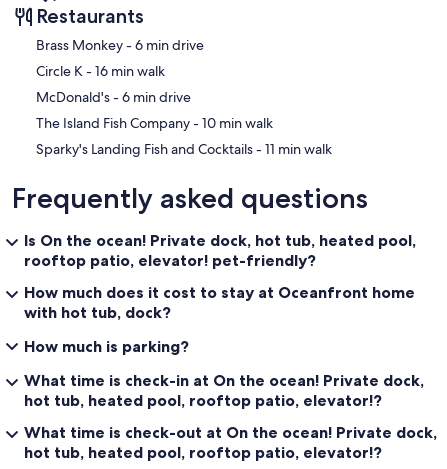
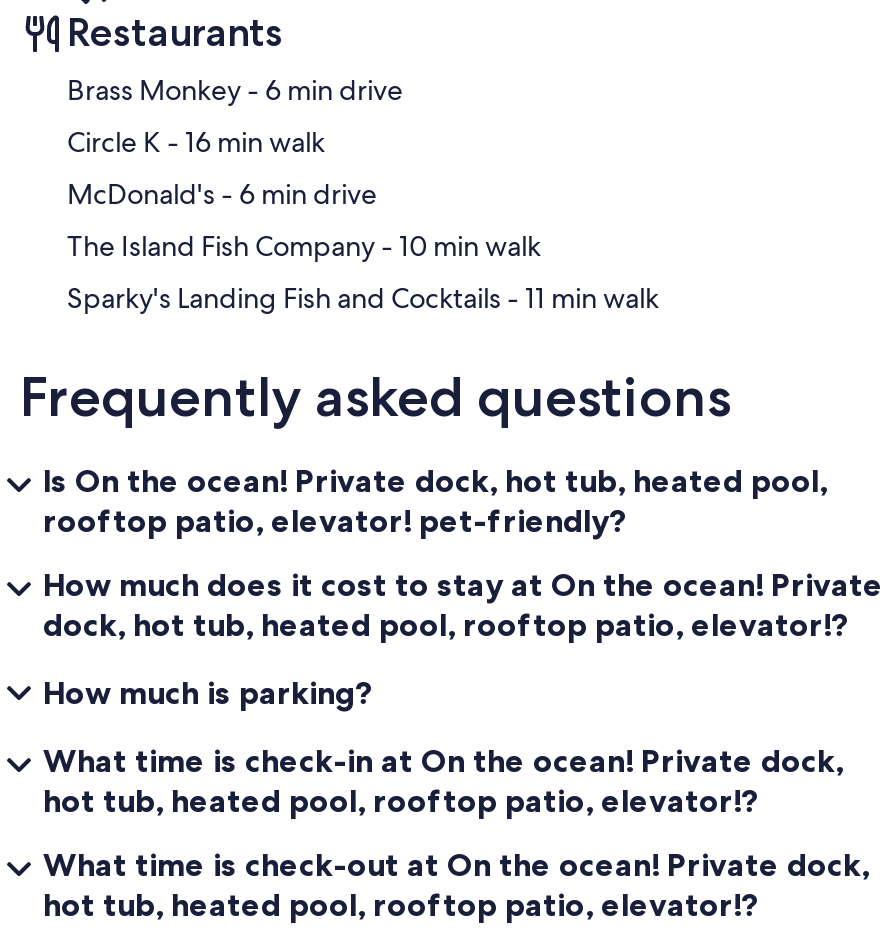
[24,282,415,322] How much does it cost to stay at Oceanfront home | with hot tub, dock? -> [43,565,883,645] How much does it cost to stay at On the ocean! Private | dock, hot tub, heated pool, rooftop patio, elevator!?

